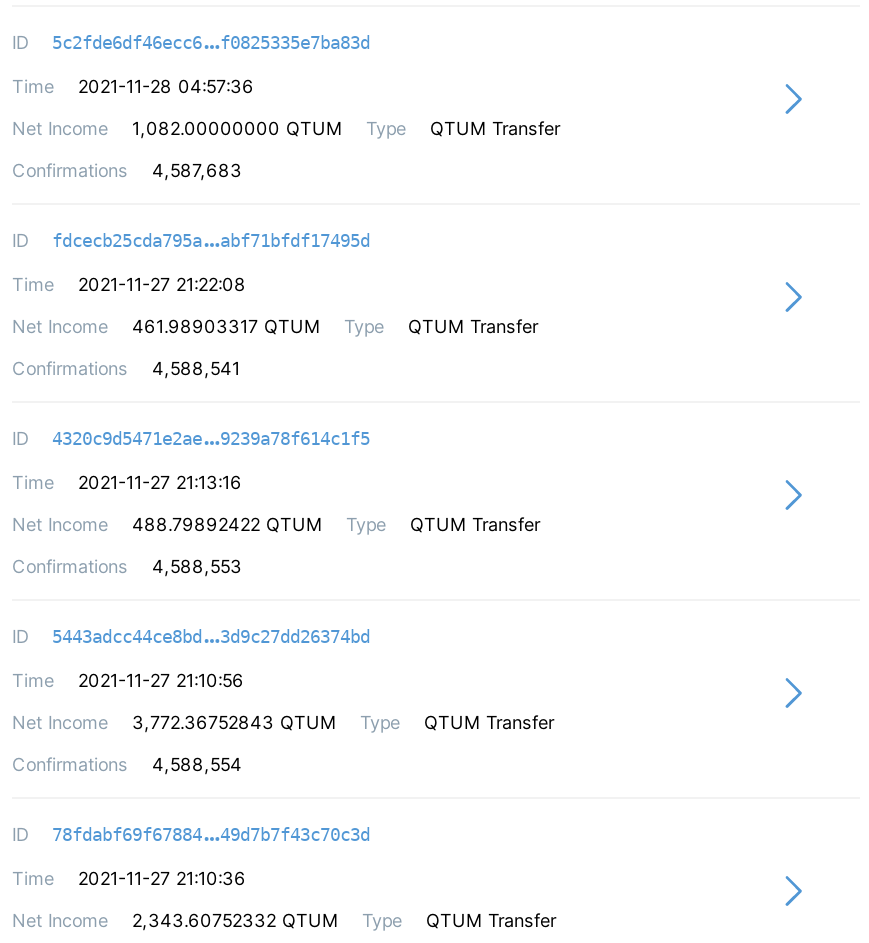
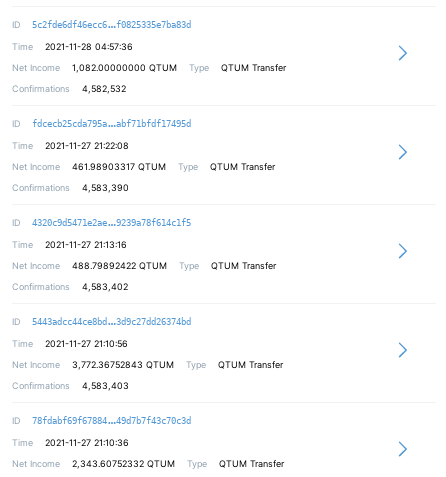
[12,159,242,181] Confirmations 4,587,683 -> [12,83,126,94] Confirmations 4,582,532
[12,357,240,379] Confirmations 4,588,541 -> [12,182,129,193] Confirmations 4,583,390
[12,555,242,577] Confirmations 4,588,553 -> [12,281,128,292] Confirmations 4,583,402
[12,753,242,775] Confirmations 4,588,554 -> [12,380,129,391] Confirmations 4,583,403

